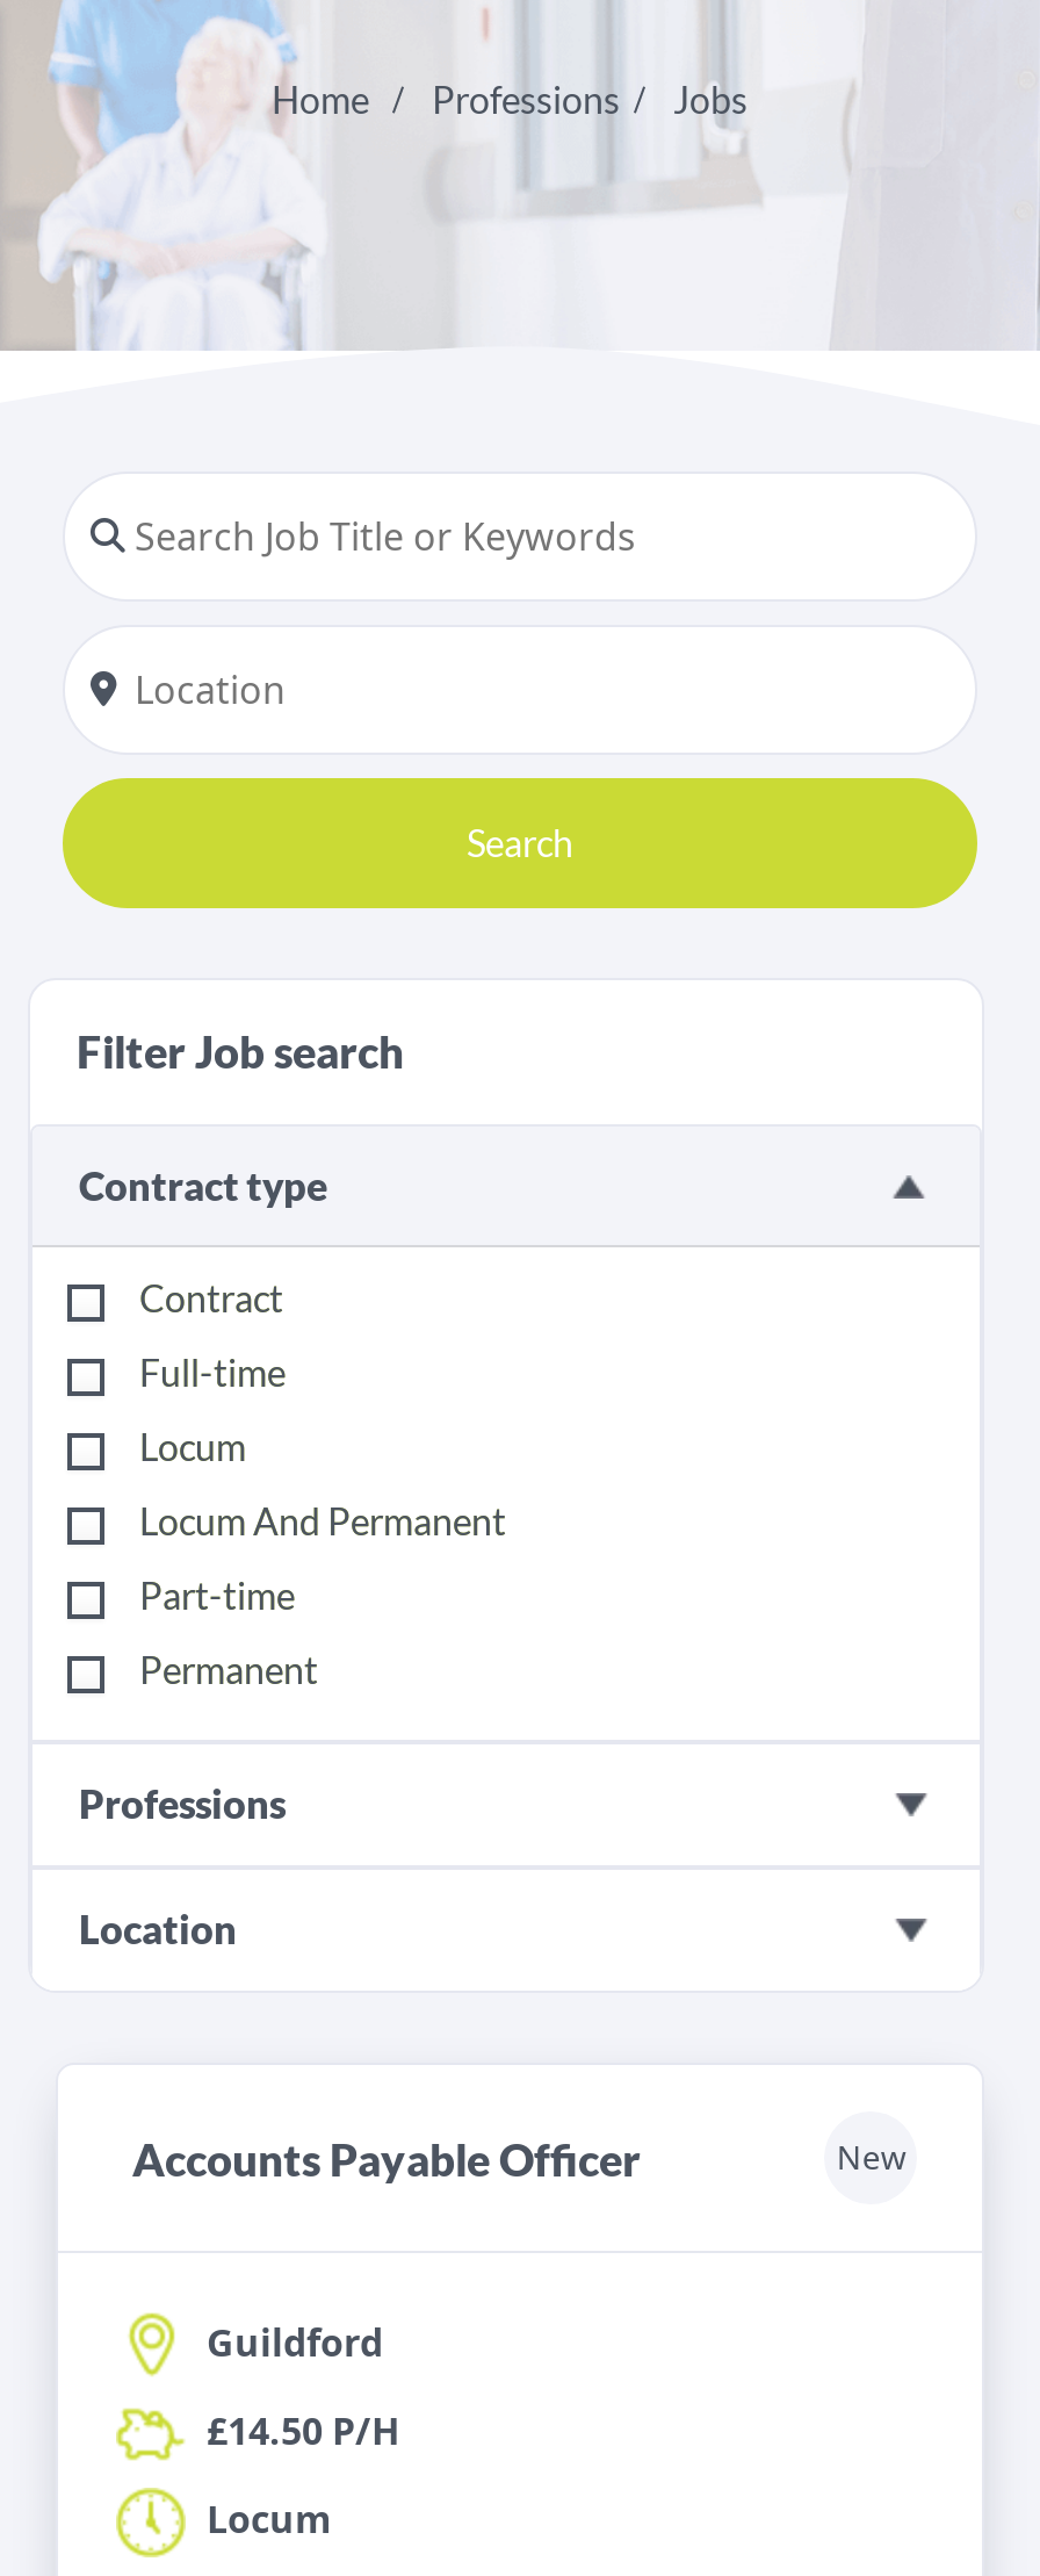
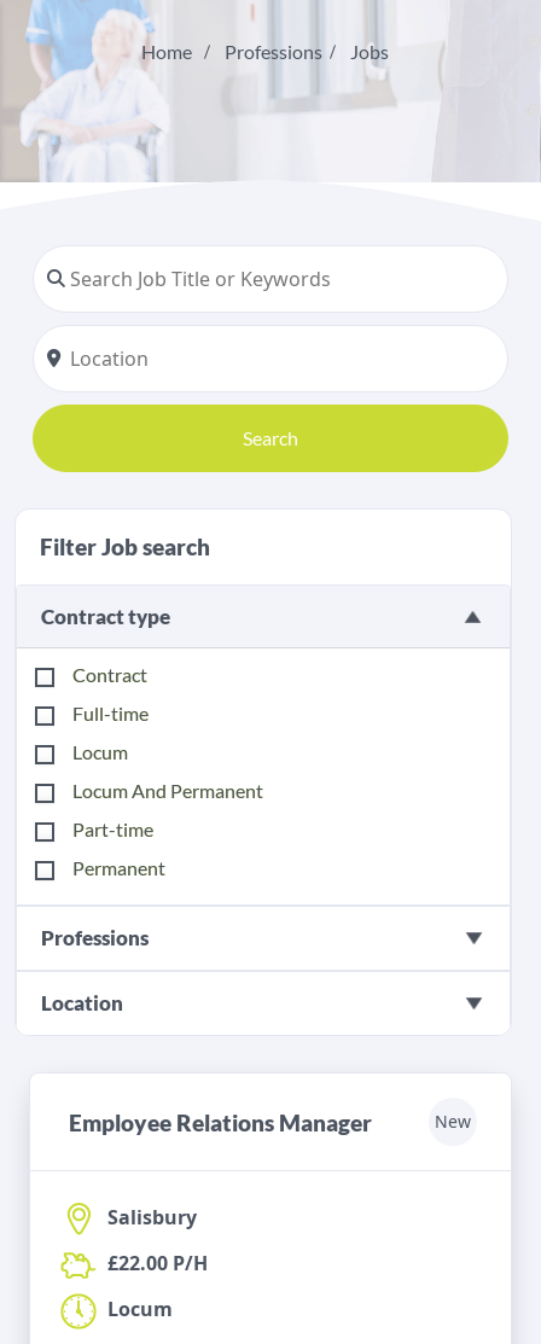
[132,2133,641,2186] Accounts Payable Officer -> [69,1109,372,1136] Employee Relations Manager
[197,2317,383,2368] Guildford -> [103,1205,197,1231] Salisbury
[197,2405,399,2456] £14.50 P/H -> [103,1250,208,1277] £22.00 P/H

